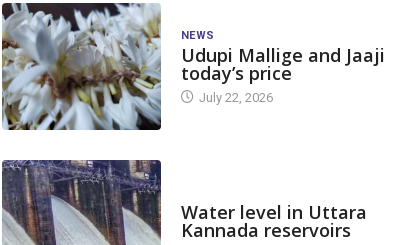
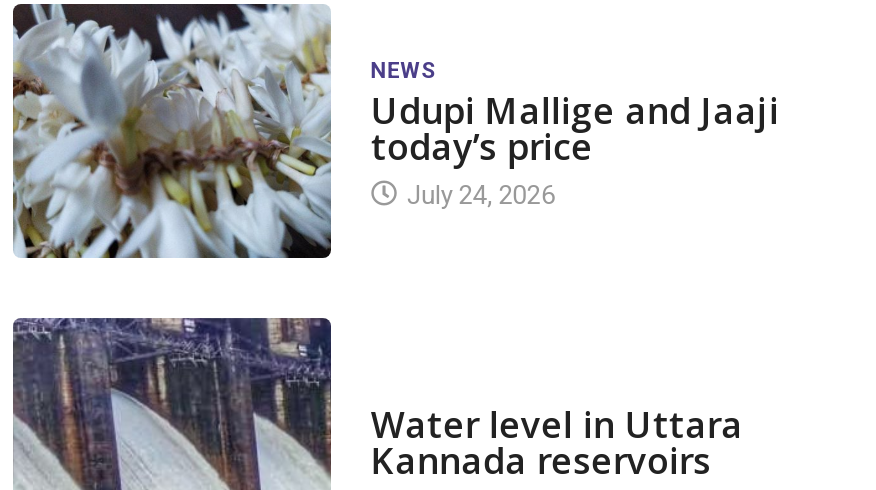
[196,90,273,105] July 22, 2026 -> [401,180,555,210] July 24, 2026

